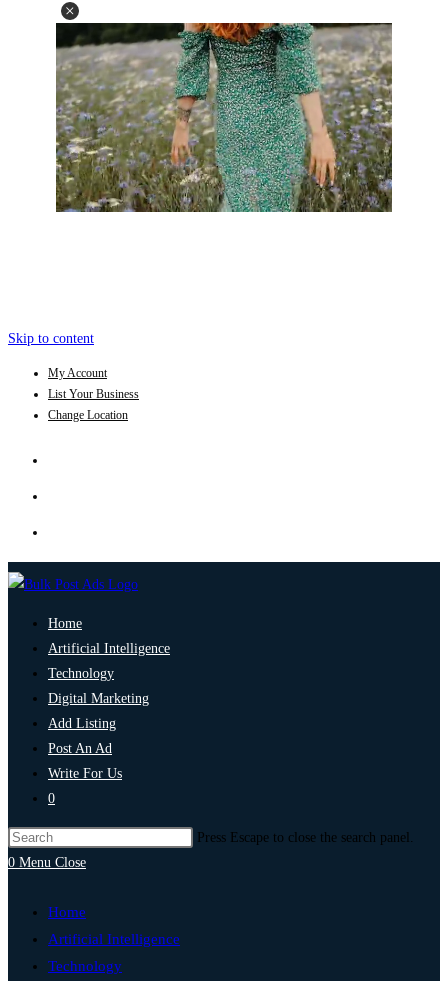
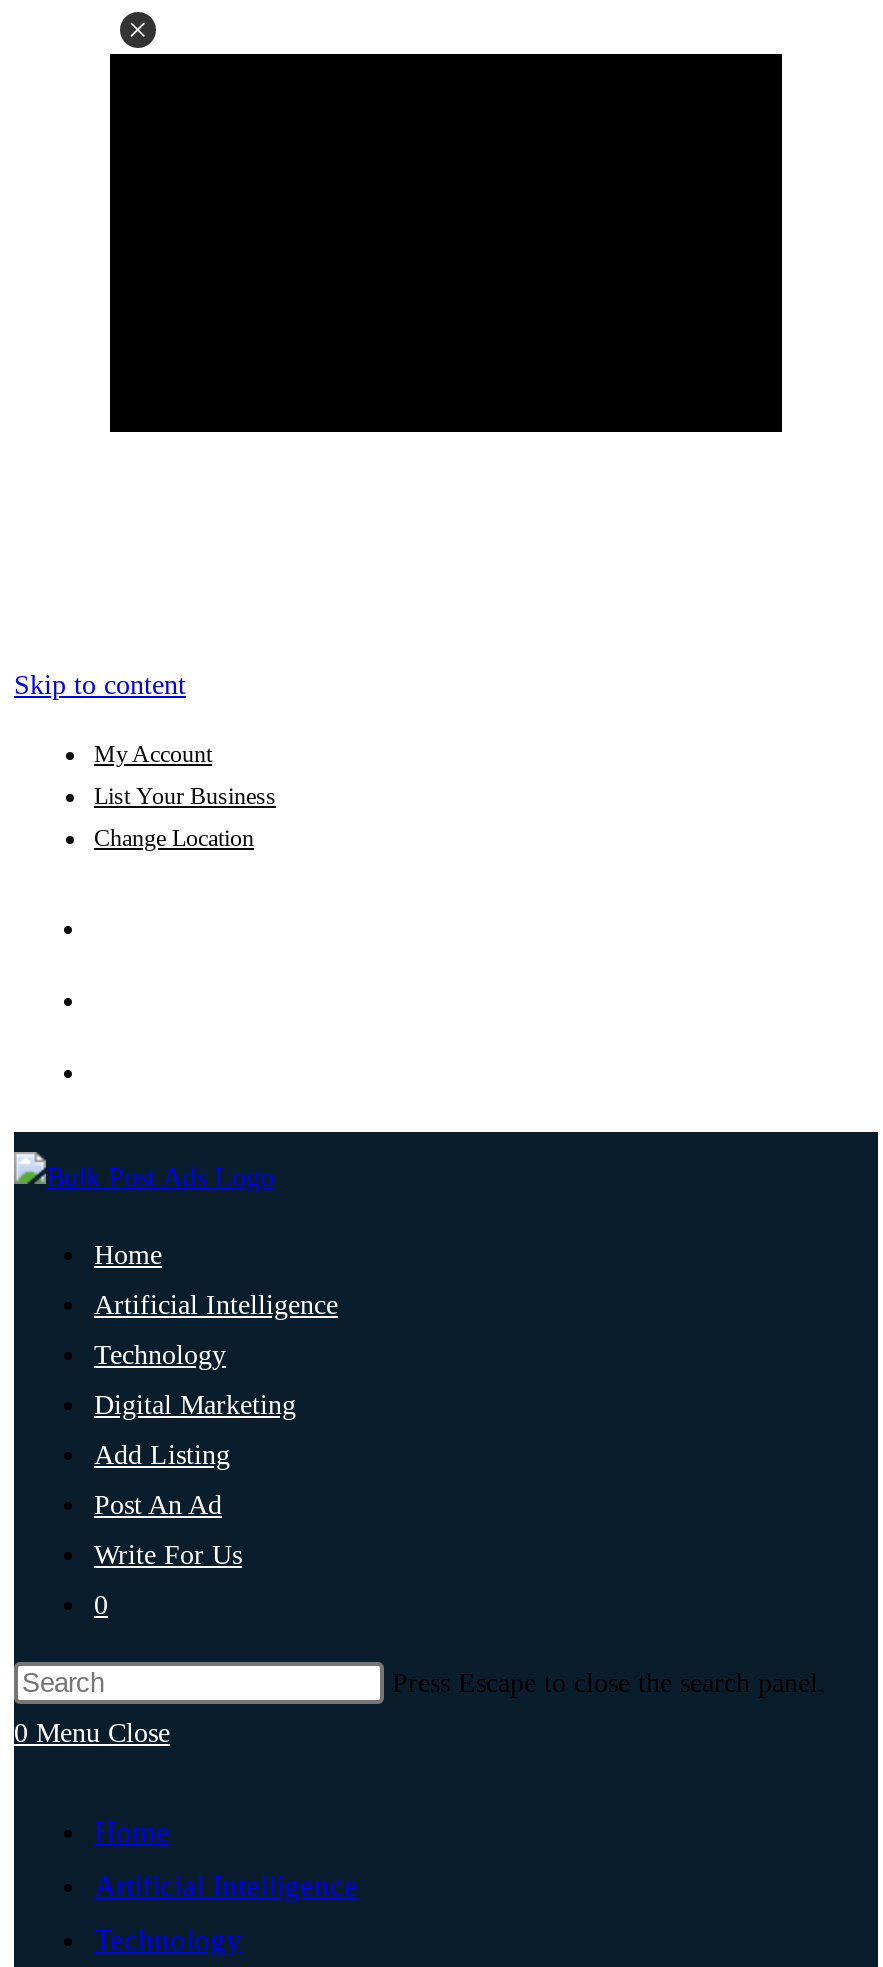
[55,22,393,213] [image] -> none

